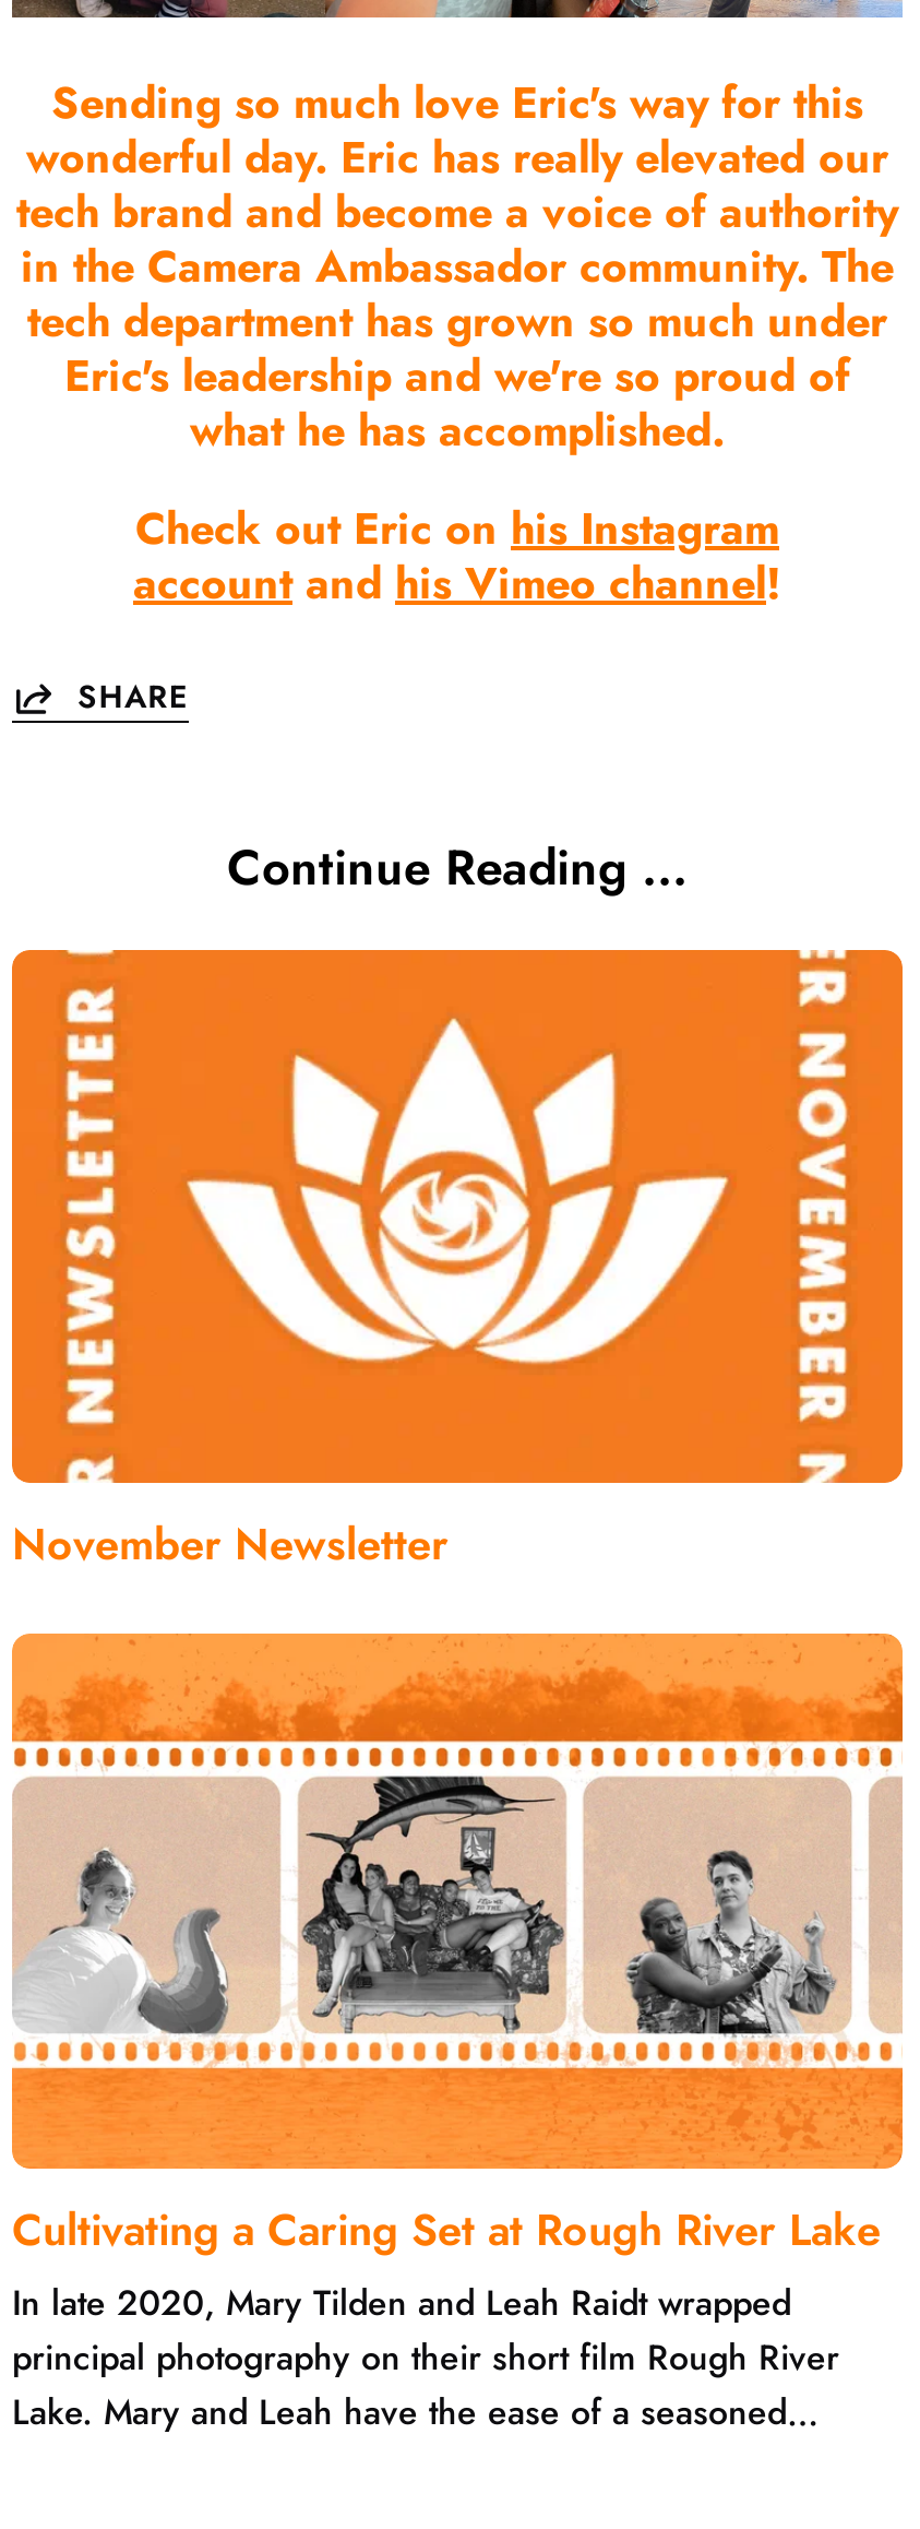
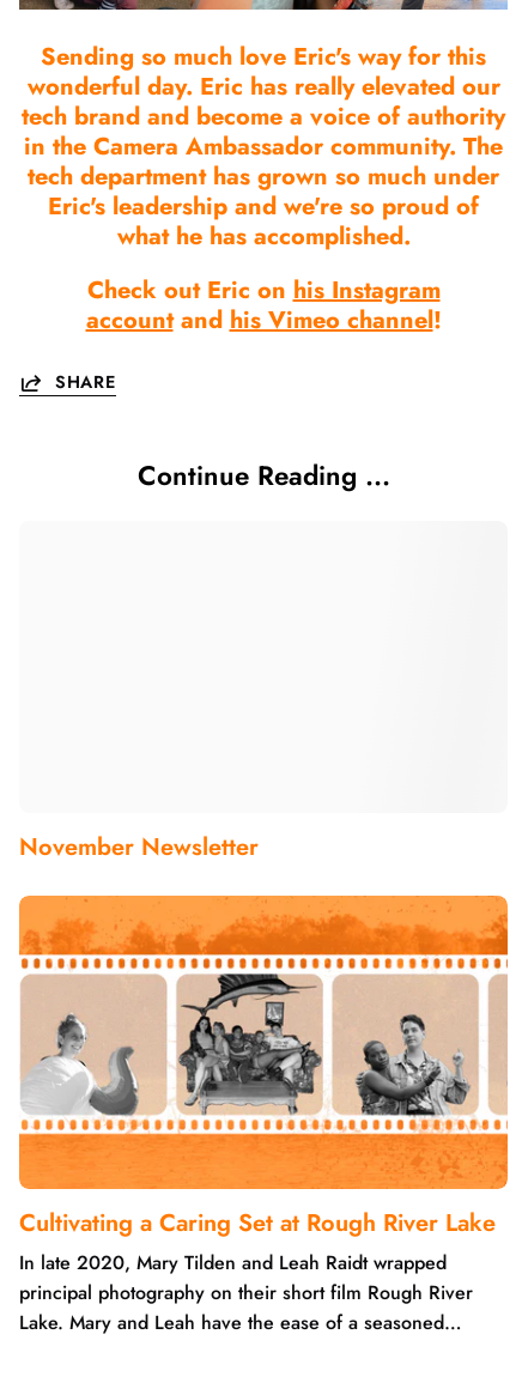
[10,948,905,1485] [image] -> none

